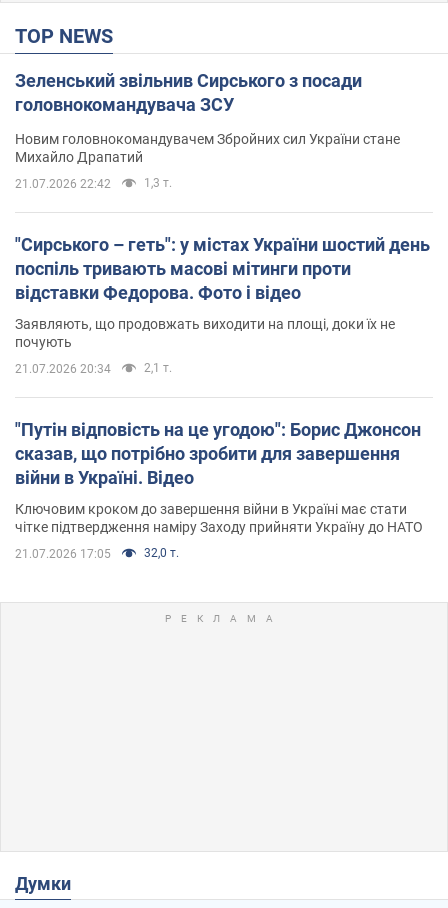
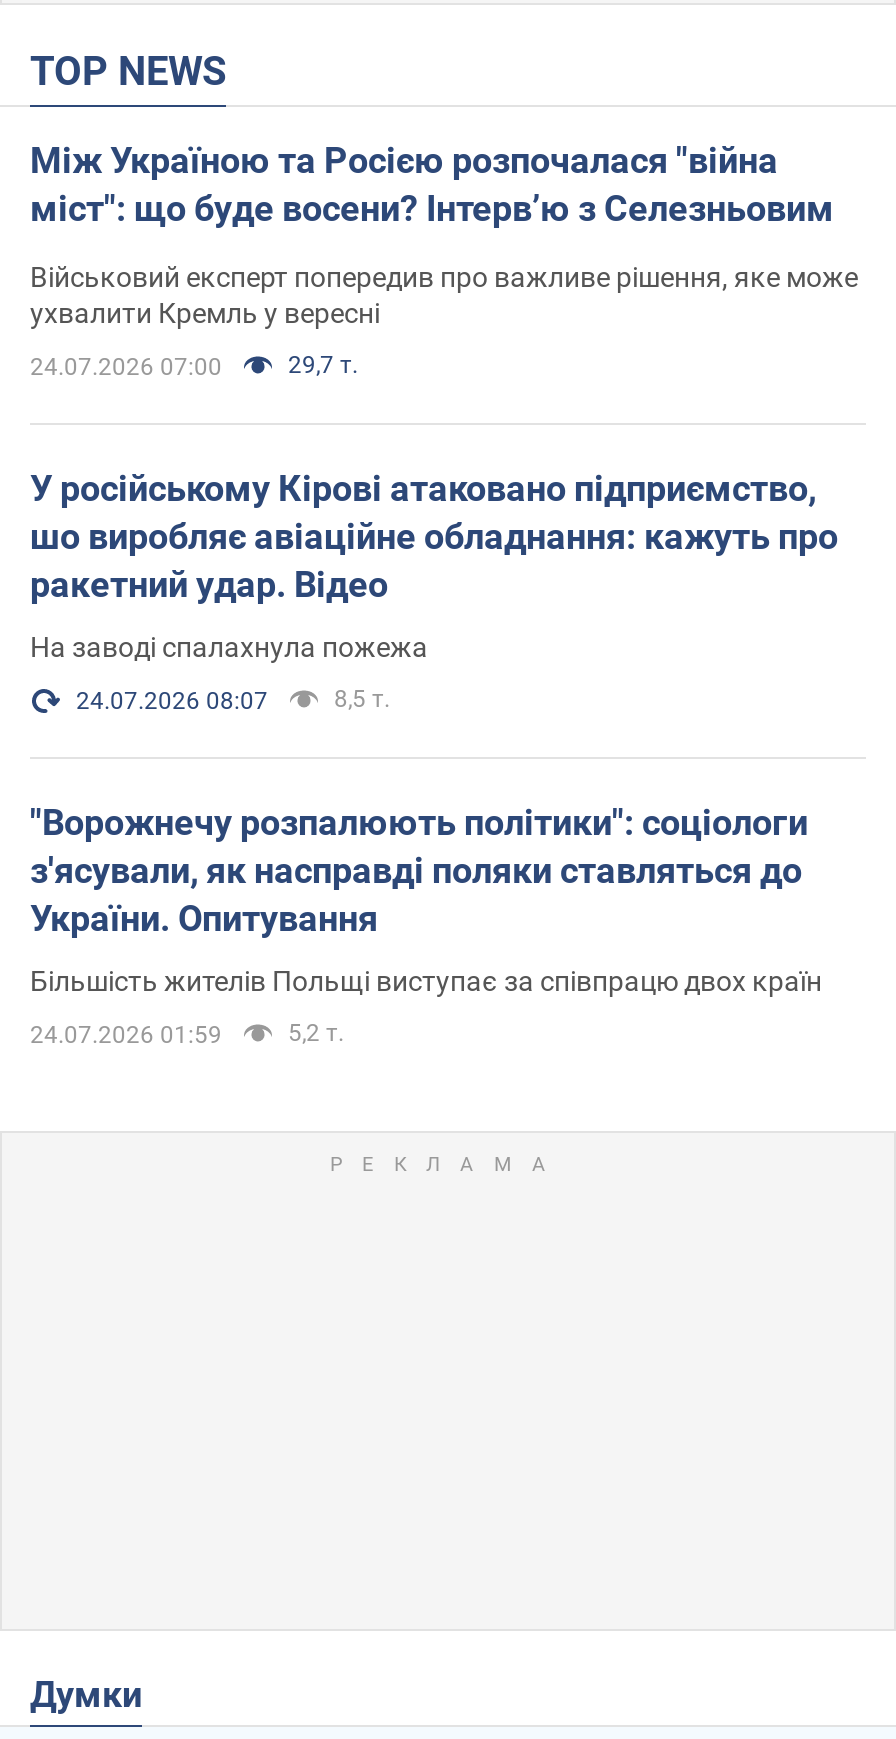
[15,70,362,115] Зеленський звільнив Сирського з посади | головнокомандувача ЗСУ -> [30,139,834,229] Між Україною та Росією розпочалася "війна | міст": що буде восени? Інтерв’ю з Селезньовим
[15,131,400,165] Новим головнокомандувачем Збройних сил України стане | Михайло Драпатий -> [30,261,858,329] Військовий експерт попередив про важливе рішення, яке може | ухвалити Кремль у вересні
[15,176,172,191] 21.07.2026 22:42 | 1,3 т. -> [30,351,358,381] 24.07.2026 07:00 | 29,7 т.
[15,234,430,303] "Сирського – геть": у містах України шостий день | поспіль тривають масові мітинги проти | відставки Федорова. Фото і відео -> [30,467,838,605] У російському Кірові атаковано підприємство, | шо виробляє авіаційне обладнання: кажуть про | ракетний удар. Відео
[15,316,395,350] Заявляють, що продовжать виходити на площі, доки їх не | почують -> [30,631,428,663] На заводі спалахнула пожежа
[15,361,172,376] 21.07.2026 20:34 | 2,1 т. -> [76,685,390,715] 24.07.2026 08:07 | 8,5 т.
[15,419,421,488] "Путін відповість на це угодою": Борис Джонсон | сказав, що потрібно зробити для завершення | війни в Україні. Відео -> [30,801,808,939] "Ворожнечу розпалюють політики": соціологи | з'ясували, як насправді поляки ставляться до | України. Опитування
[15,501,423,535] Ключовим кроком до завершення війни в Україні має стати | чітке підтвердження наміру Заходу прийняти Україну до НАТО -> [30,965,822,997] Більшість жителів Польщі виступає за співпрацю двох країн
[15,546,179,561] 21.07.2026 17:05 | 32,0 т. -> [30,1019,344,1049] 24.07.2026 01:59 | 5,2 т.

